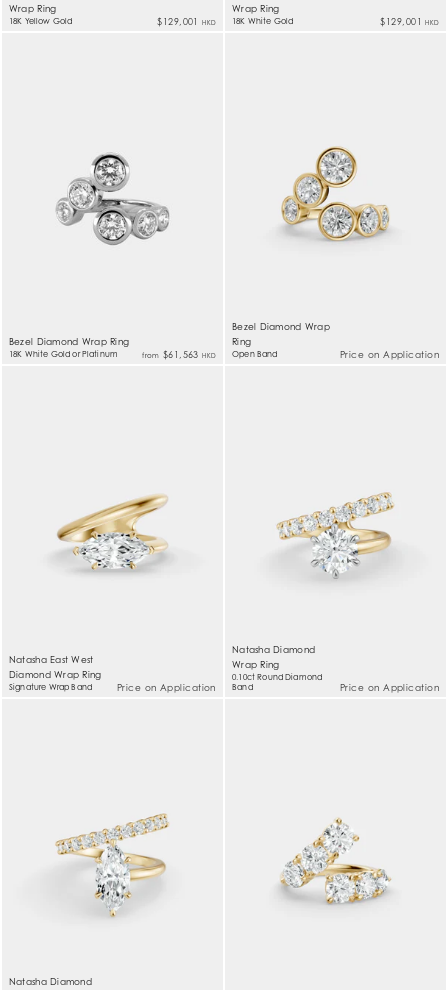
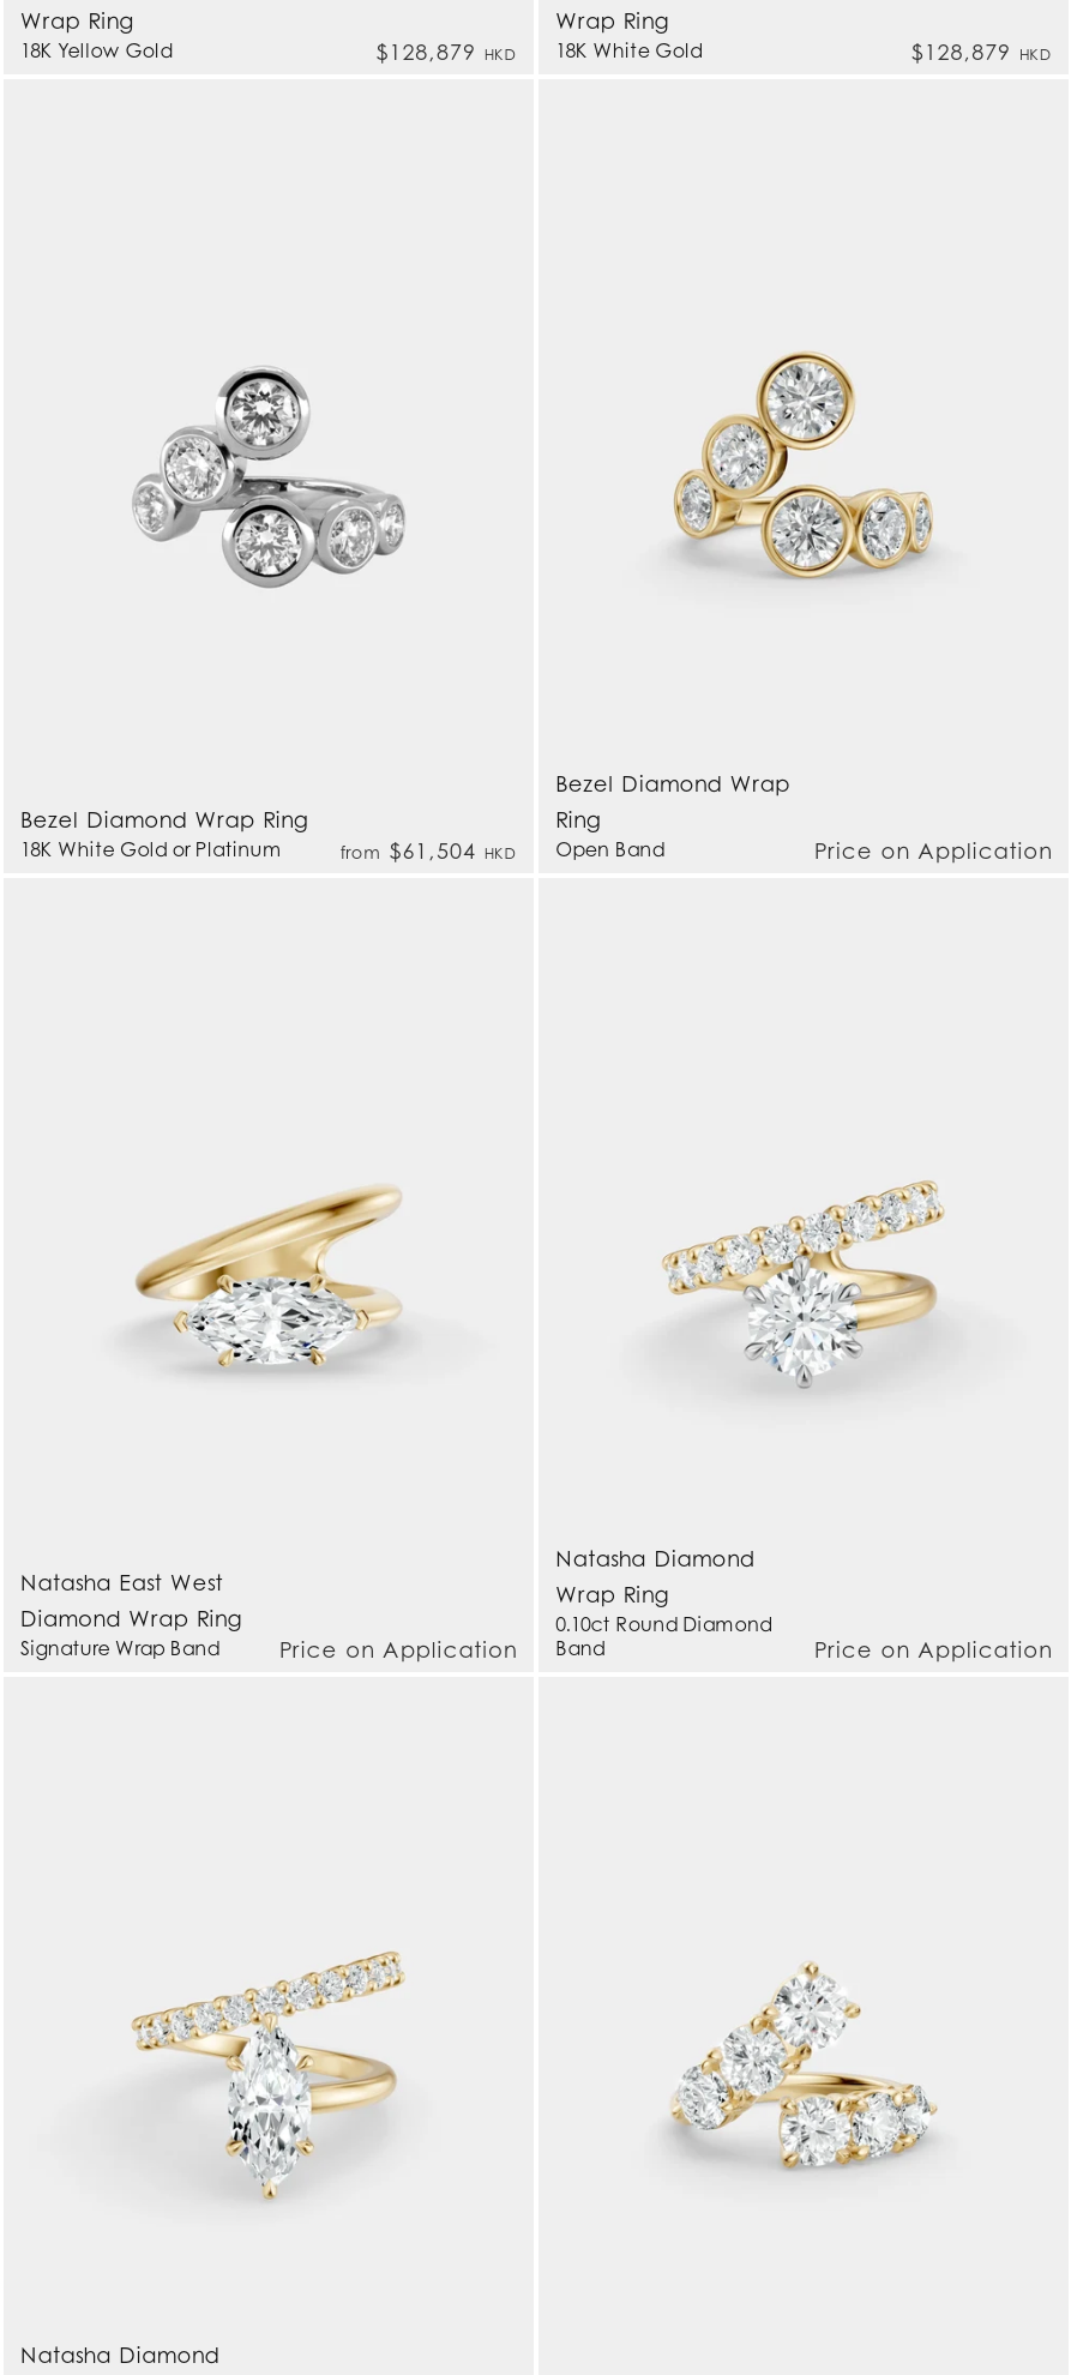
[157,16,293,27] $129,001 HKD 18K White Gold -> [376,38,702,64] $128,879 HKD 18K White Gold
[380,16,439,27] $129,001 HKD -> [911,38,1052,64] $128,879 HKD
[142,349,277,360] from $61,563 HKD Open Band -> [340,837,664,863] from $61,504 HKD Open Band

